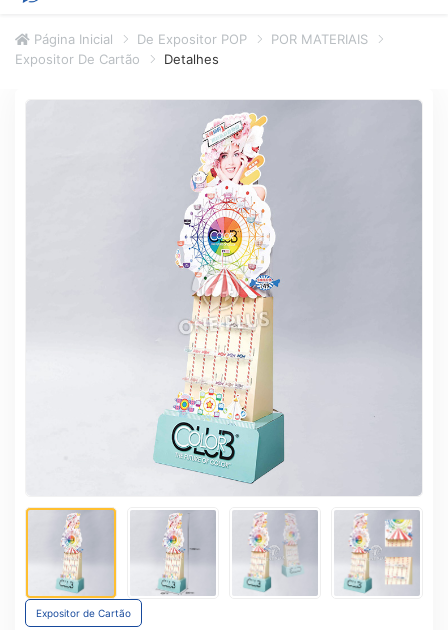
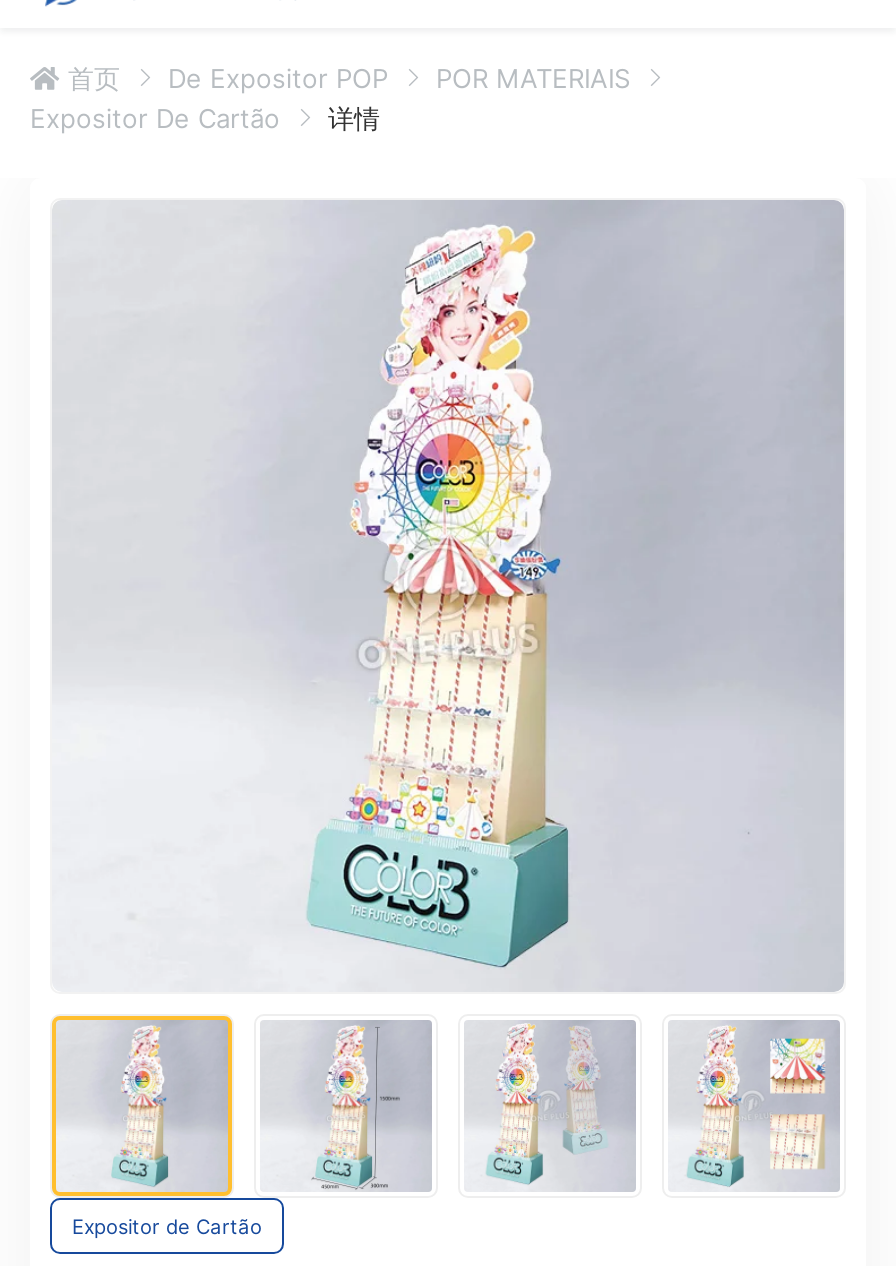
[30,31,113,47] Página Inicial -> [60,62,120,94] 首页
[164,51,219,67] Detalhes -> [328,102,380,134] 详情

